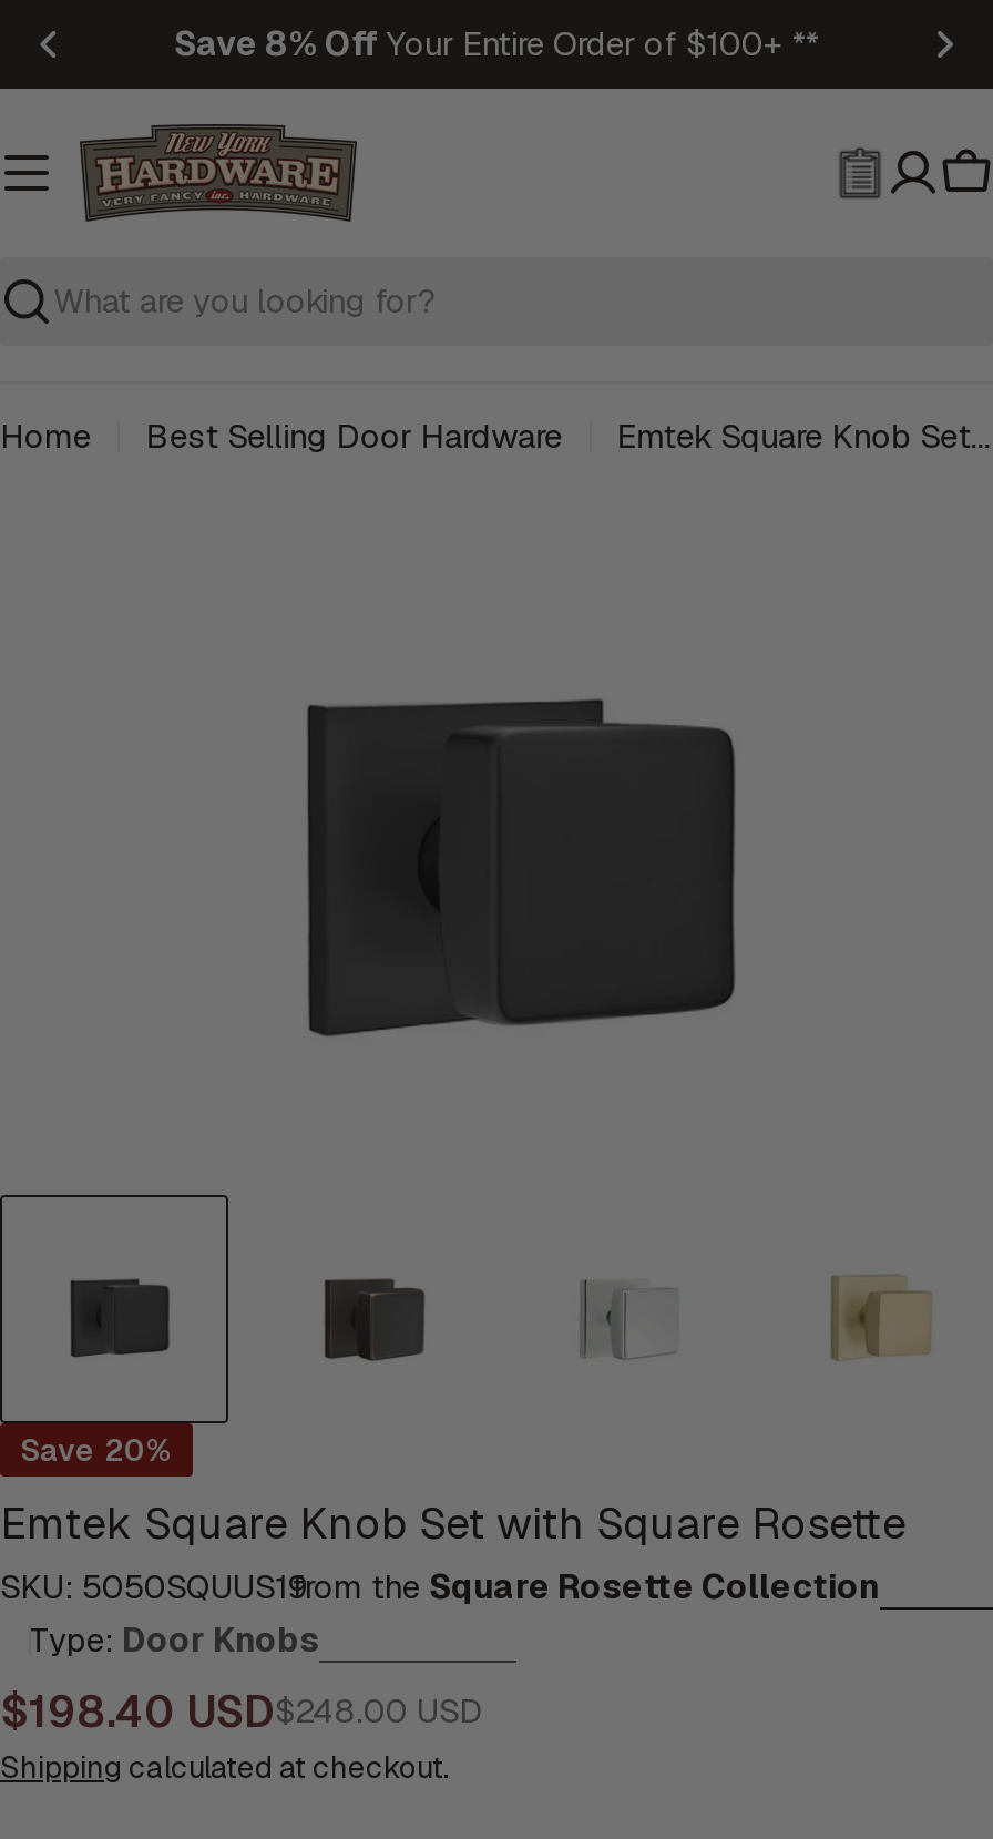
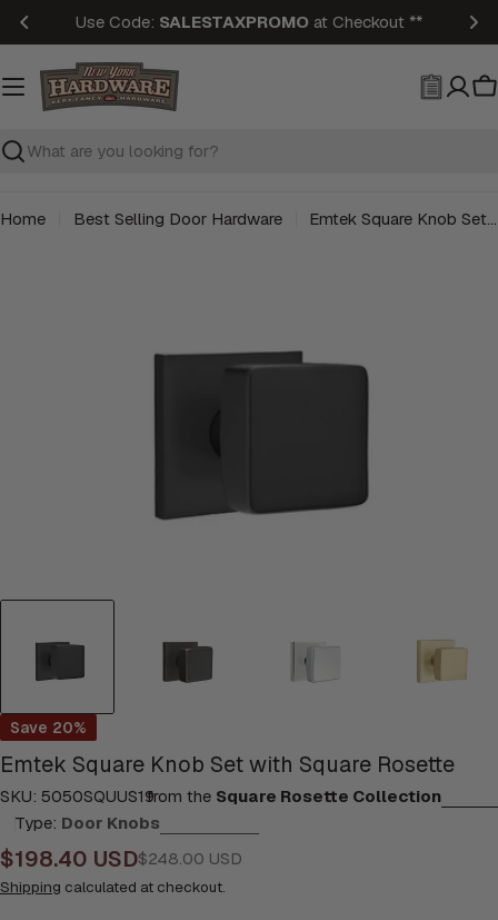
[174,22,819,64] Save 8% Off Your Entire Order of $100+ ** -> [76,11,422,32] Use Code: SALESTAXPROMO at Checkout **

